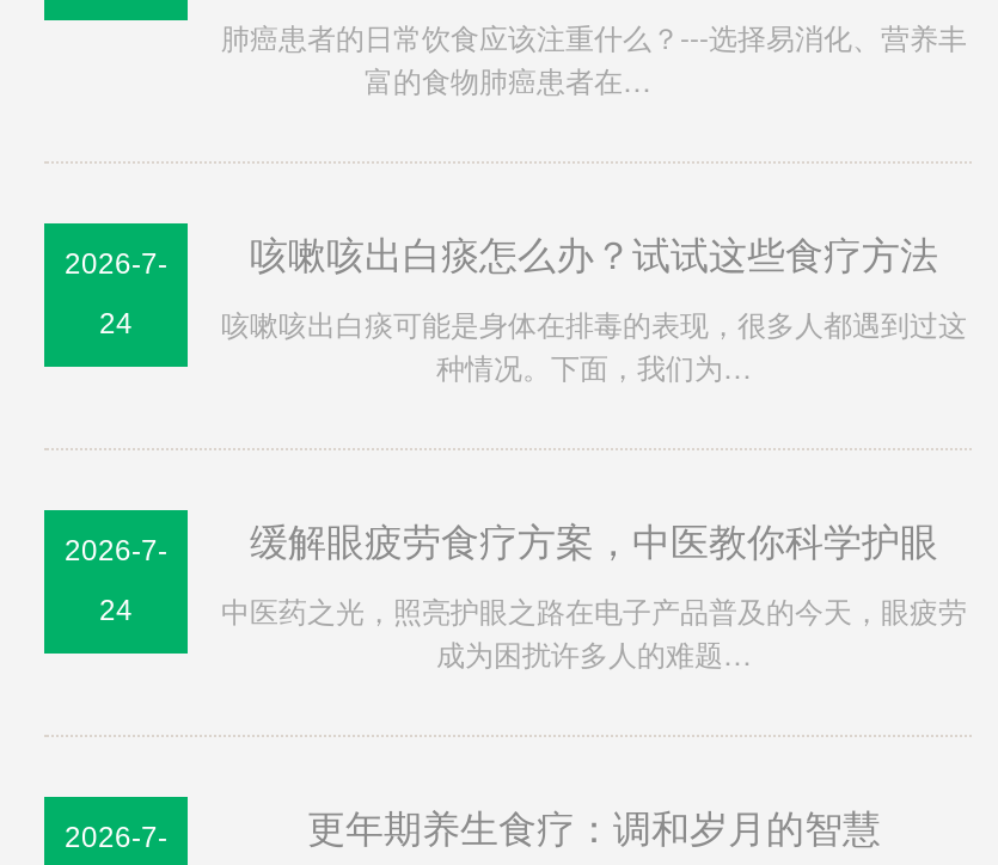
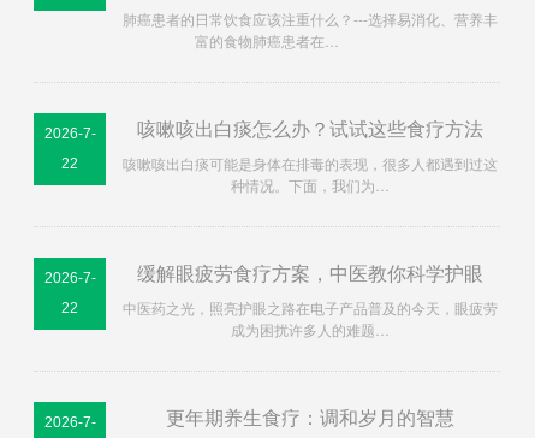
[99,307,133,340] 24 -> [61,155,78,172] 22
[99,593,133,627] 24 -> [61,299,78,316] 22

